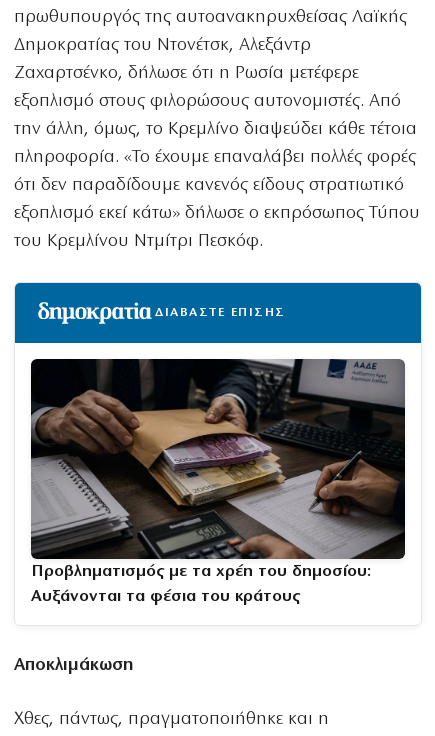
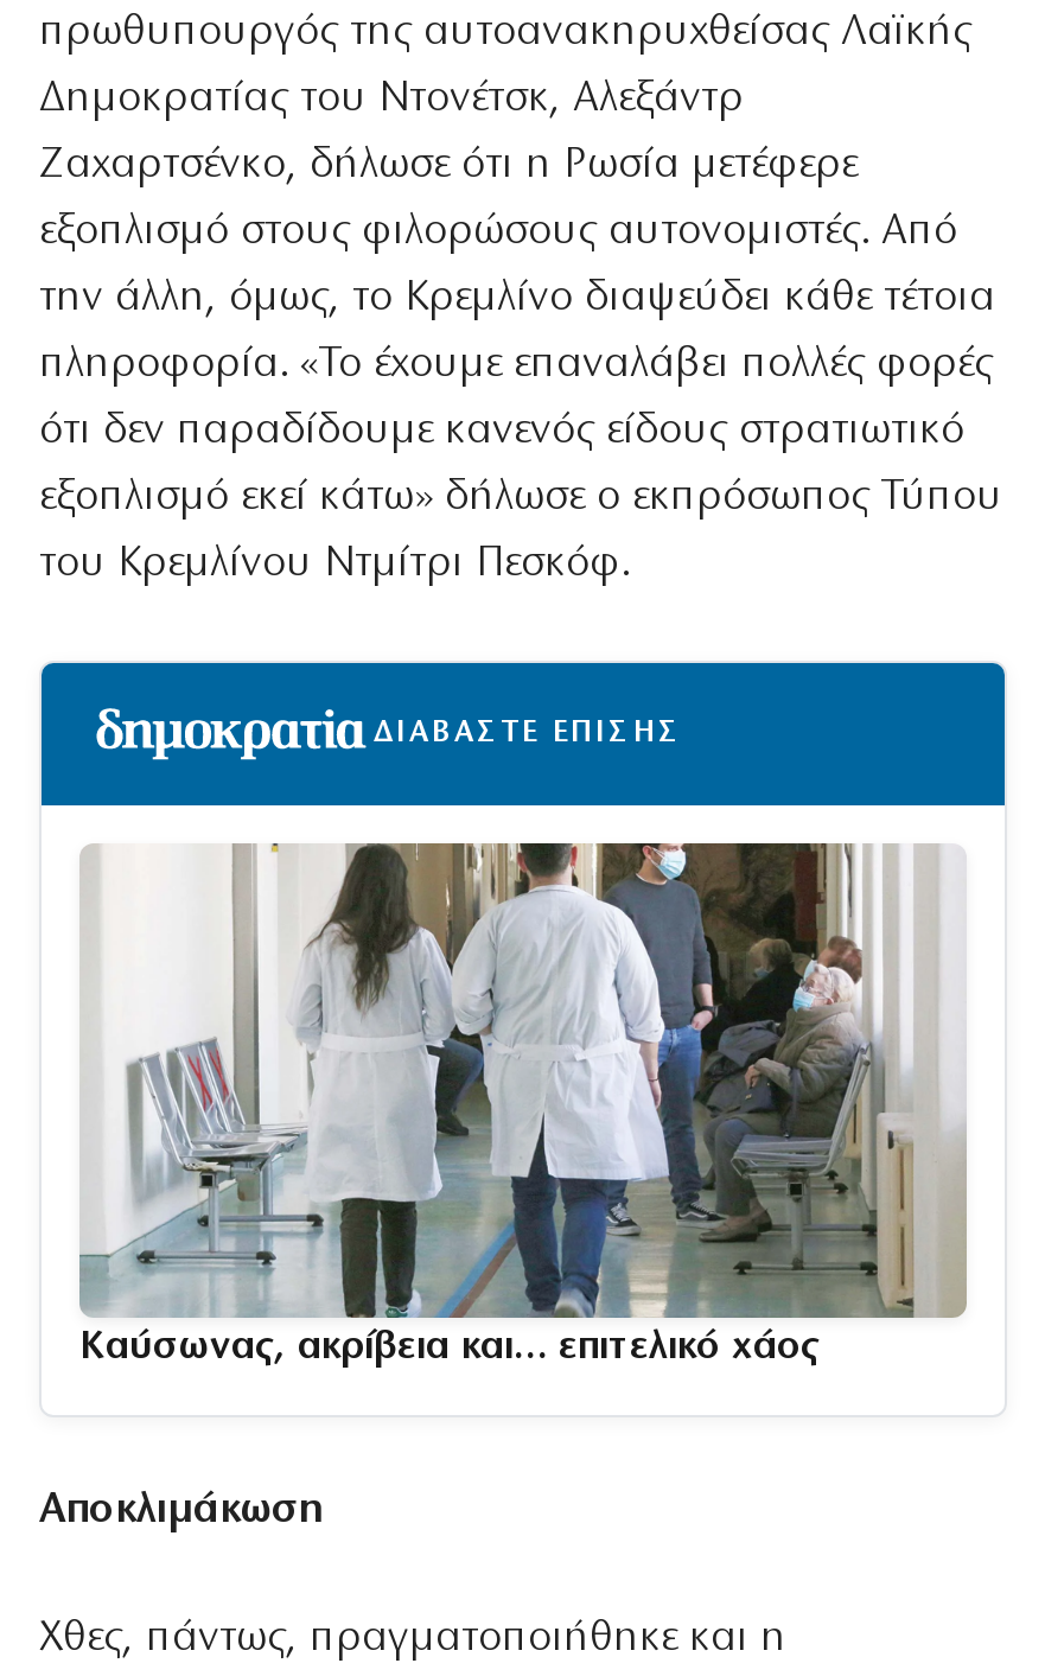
[30,358,406,605] [image] | Προβληματισμός με τα χρέη του δημοσίου: | Αυξάνονται τα φέσια του κράτους -> [79,841,967,1367] [image] | Καύσωνας, ακρίβεια και… επιτελικό χάος

